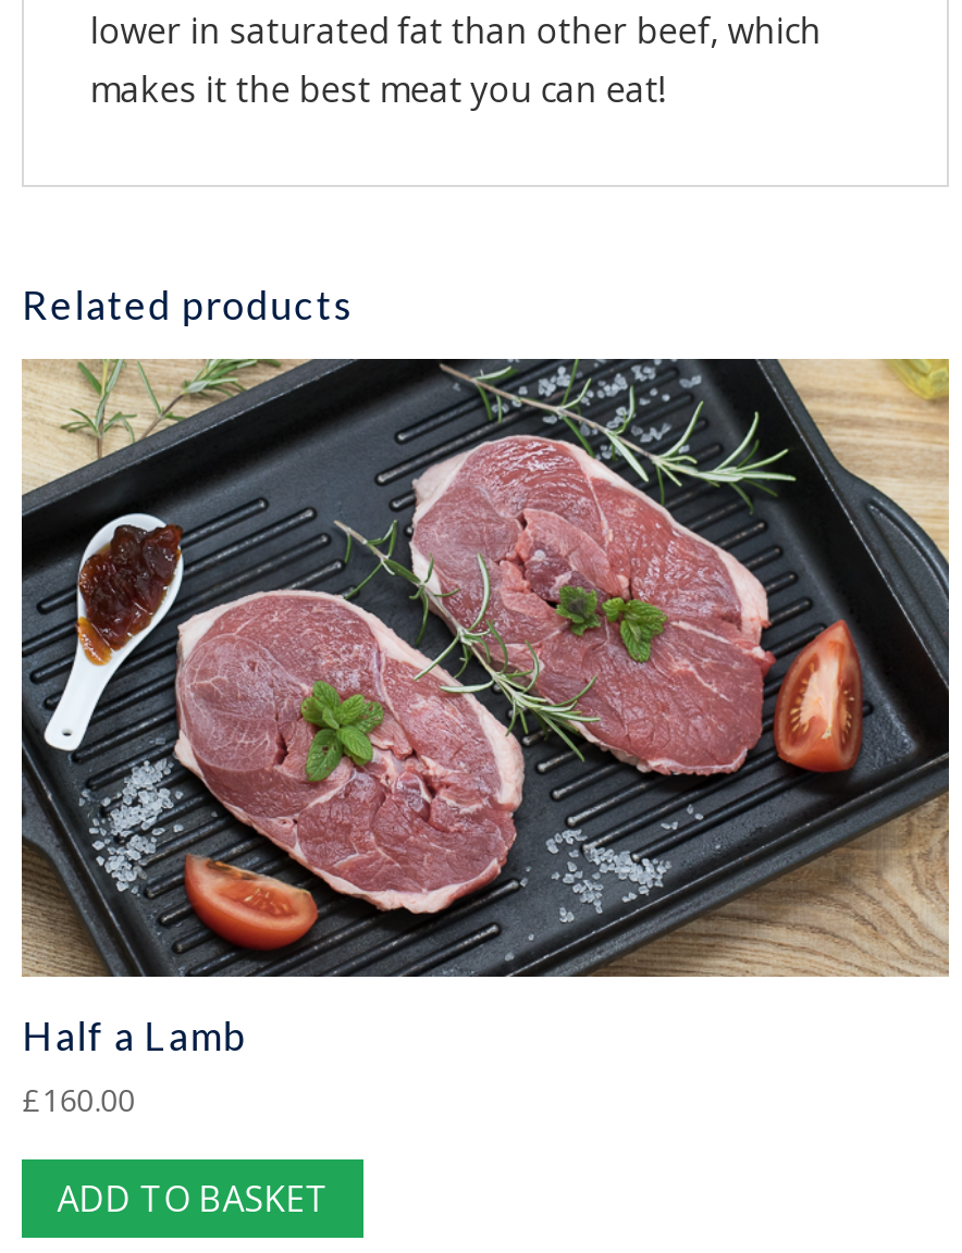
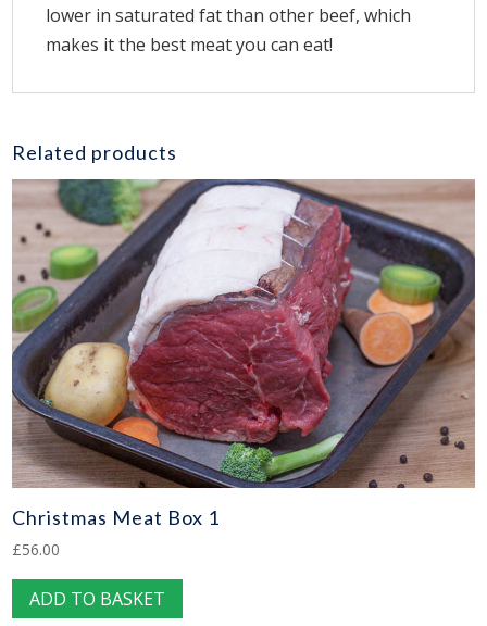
[20,357,951,1120] [image] | Half a Lamb | £160.00 -> [11,178,476,559] [image] | Christmas Meat Box 1 | £56.00

